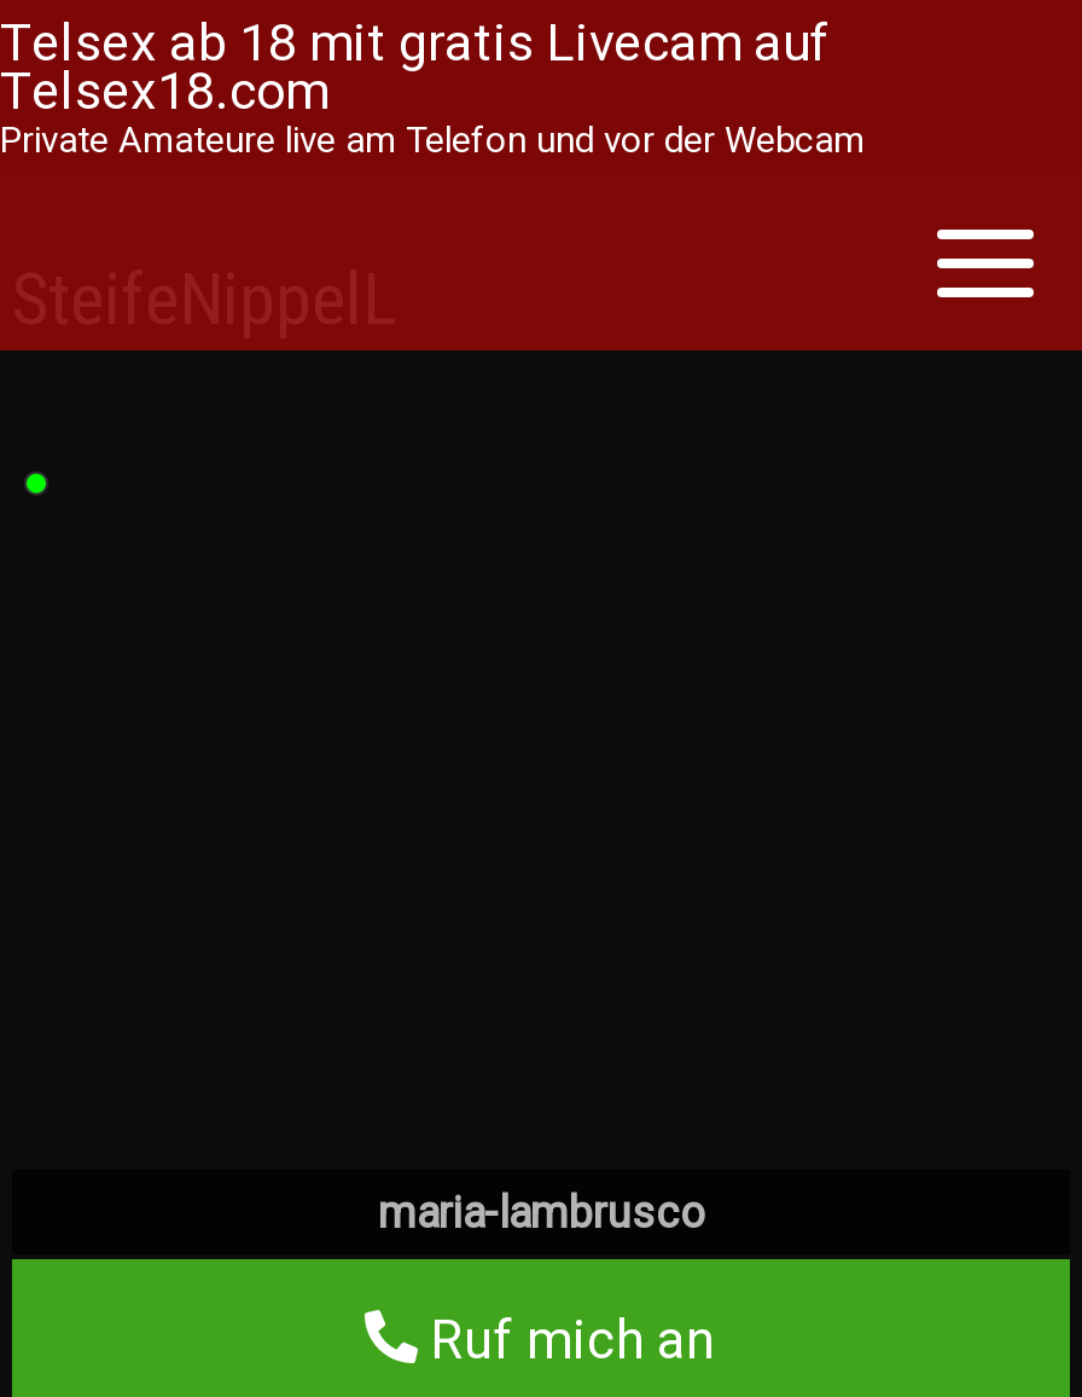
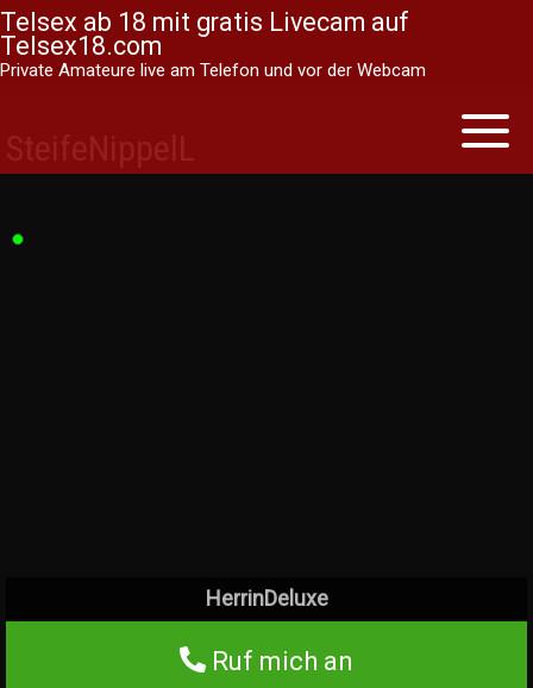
[378,1186,704,1236] maria-lambrusco -> [205,585,328,610] HerrinDeluxe

